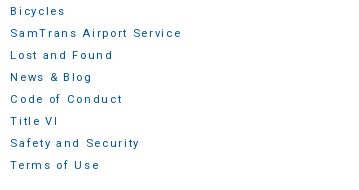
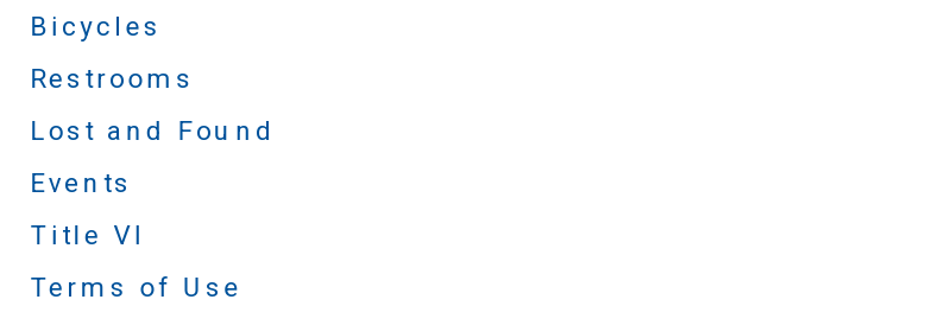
[10,27,181,40] SamTrans Airport Service -> [30,65,194,95] Restrooms
[10,71,122,106] News & Blog | Code of Conduct -> [30,169,132,200] Events
[10,137,140,150] Safety and Security -> none

